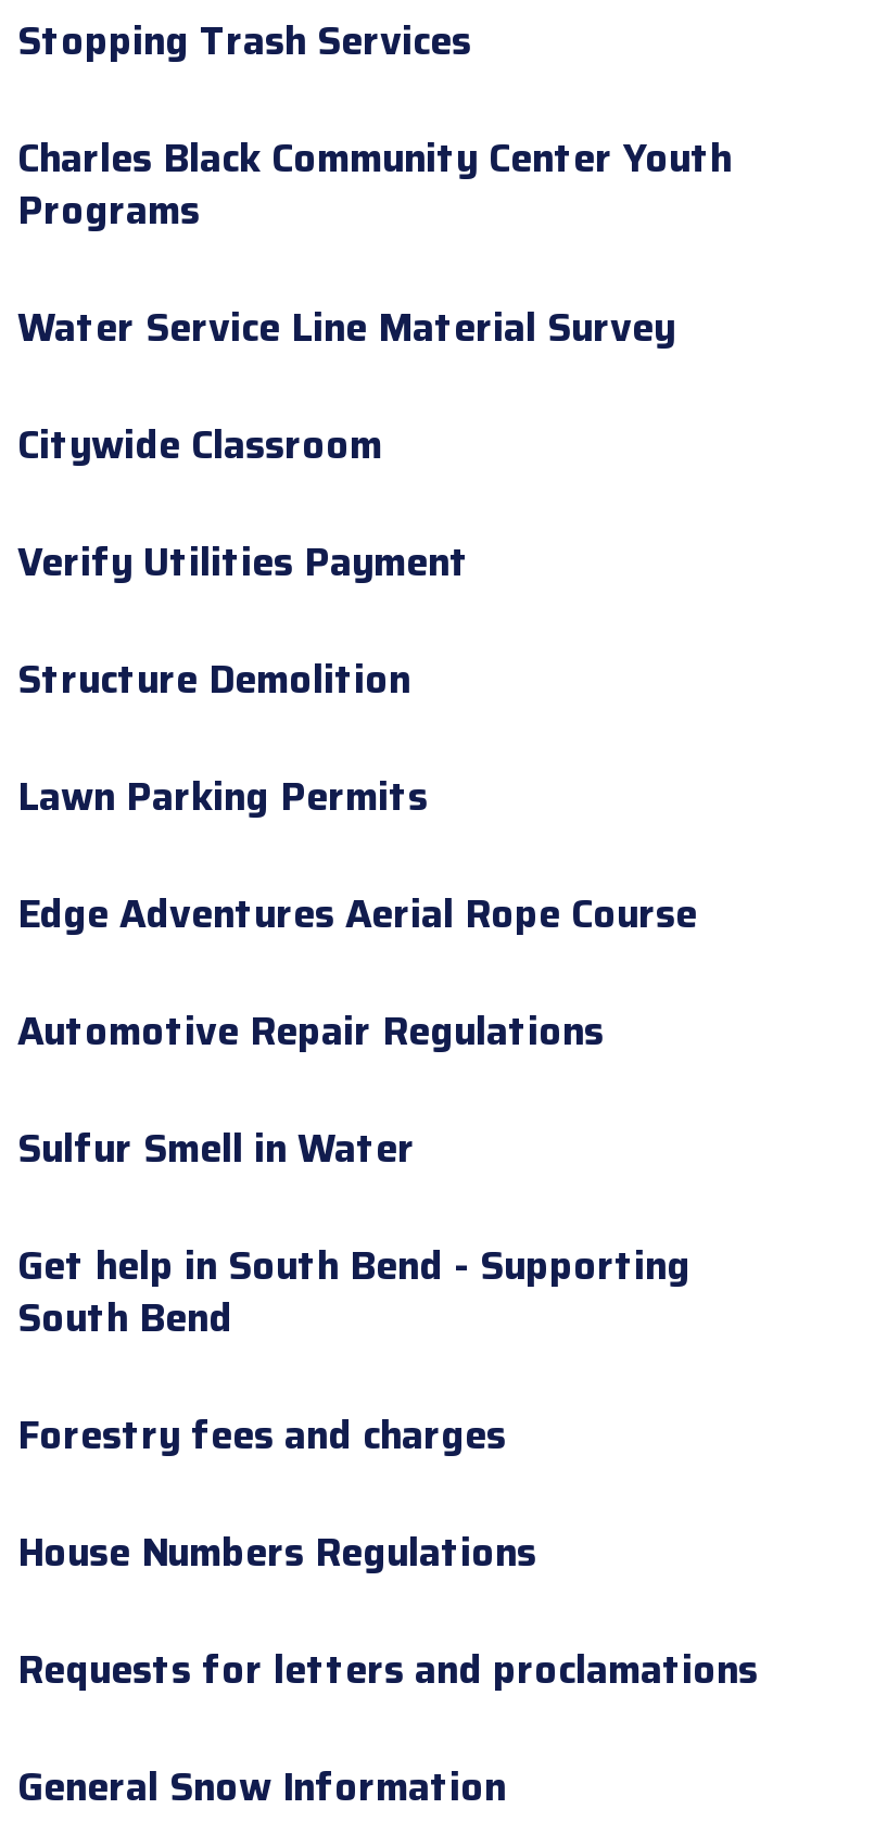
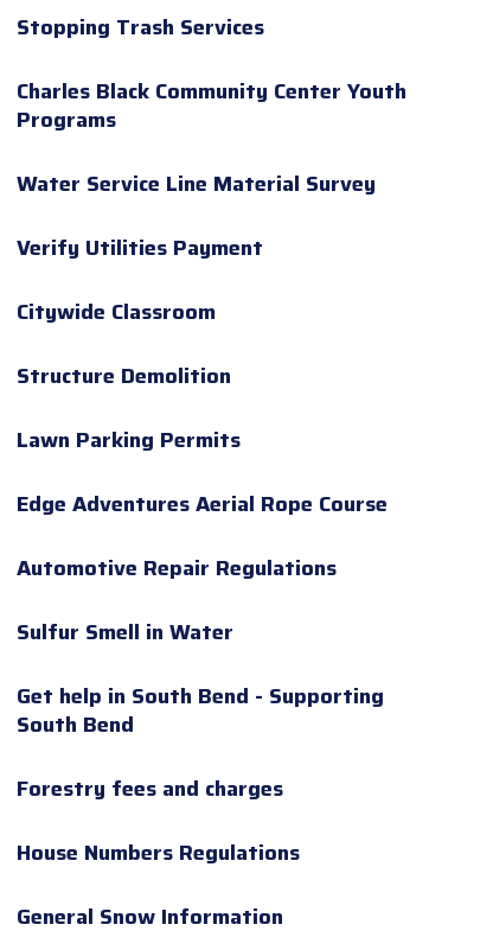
moved [17,415,382,476] -> [17,295,216,329]: Citywide Classroom
[17,1640,758,1700] Requests for letters and proclamations -> none

